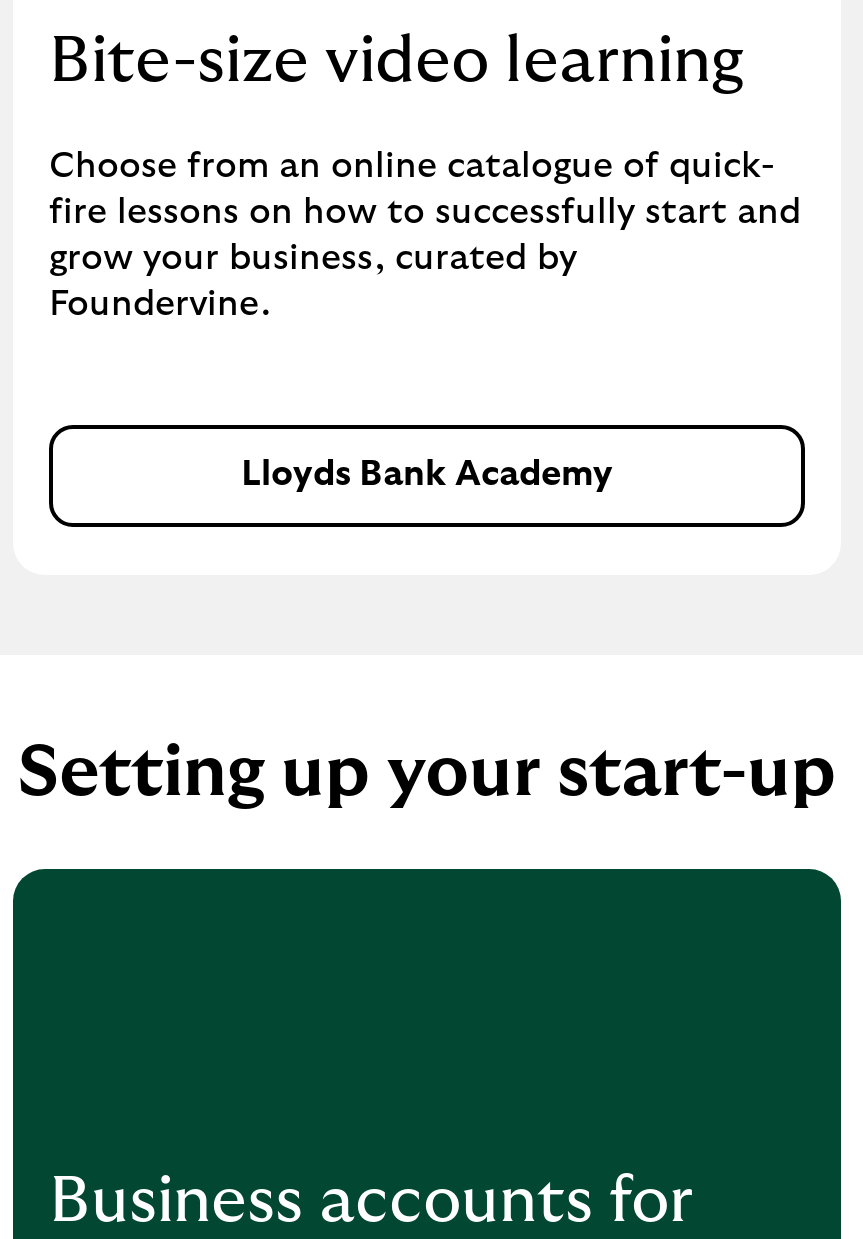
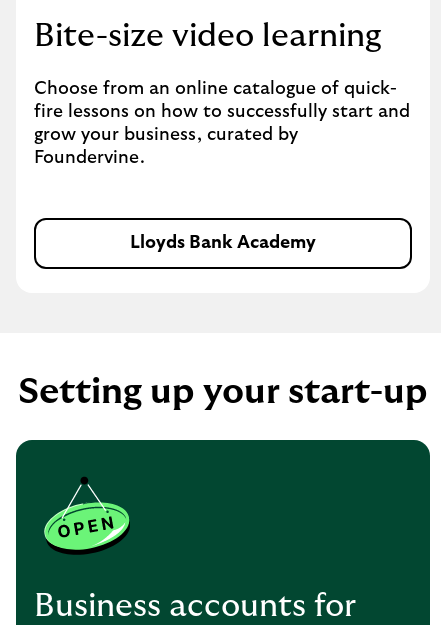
none -> [43,477,130,555] [image]

